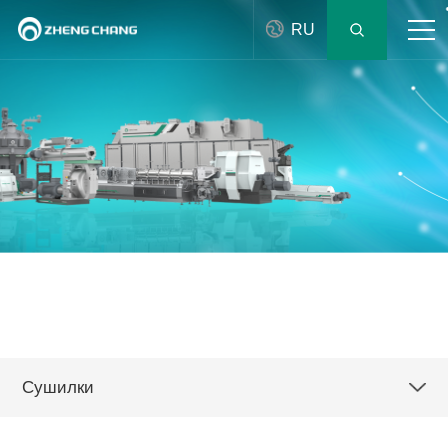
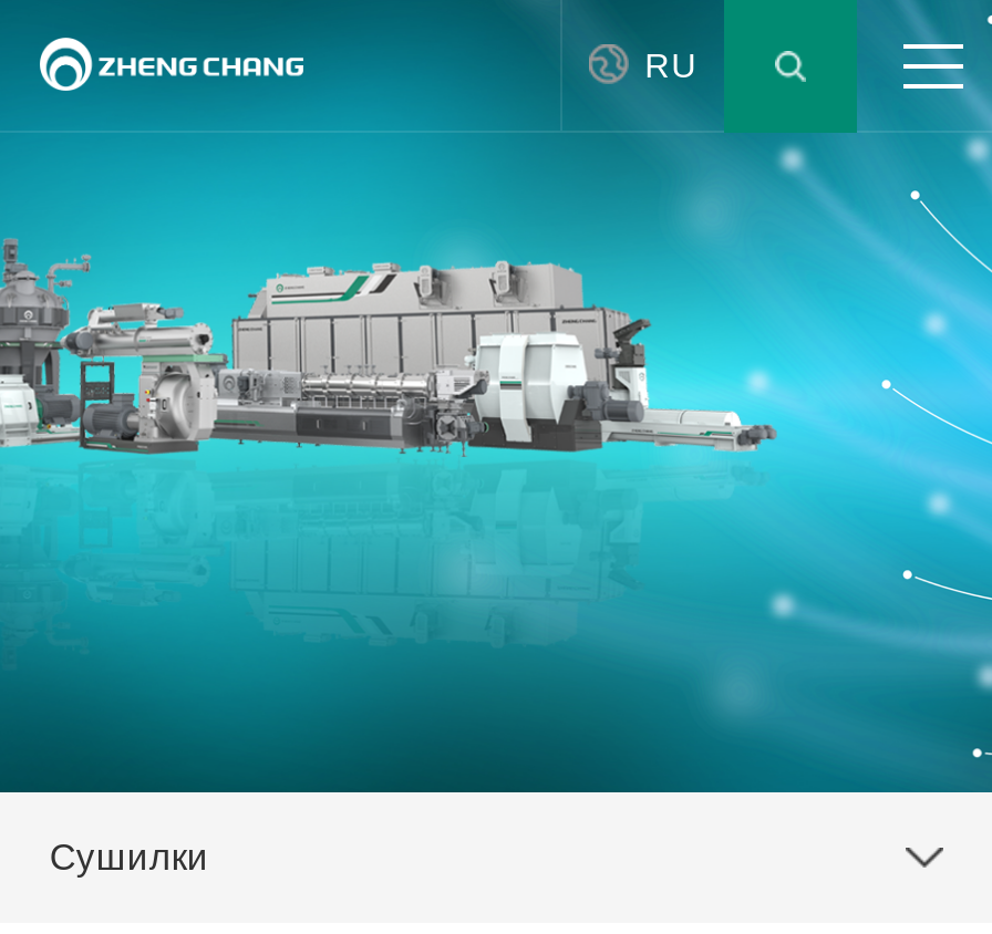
none -> [7,558,985,795] [image]

